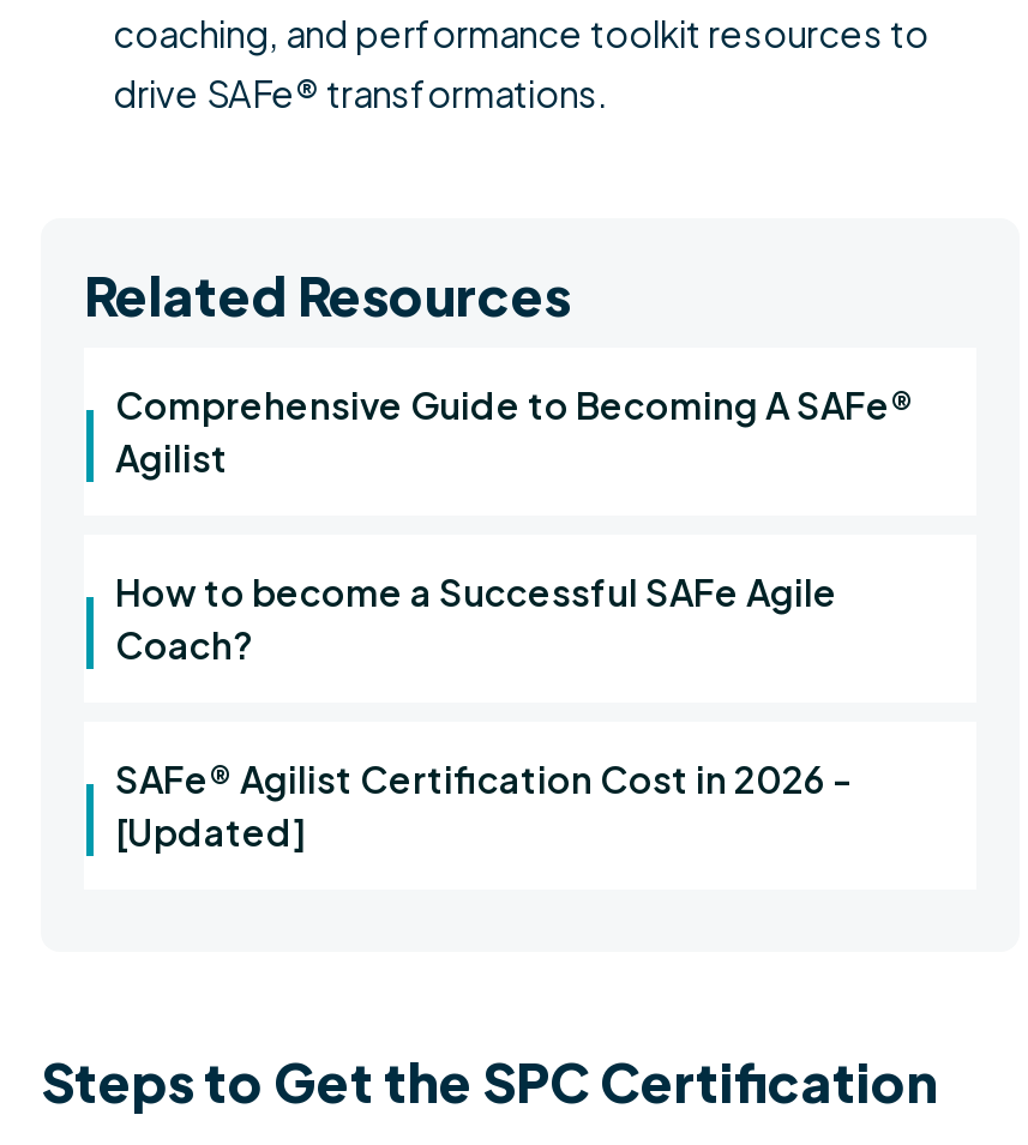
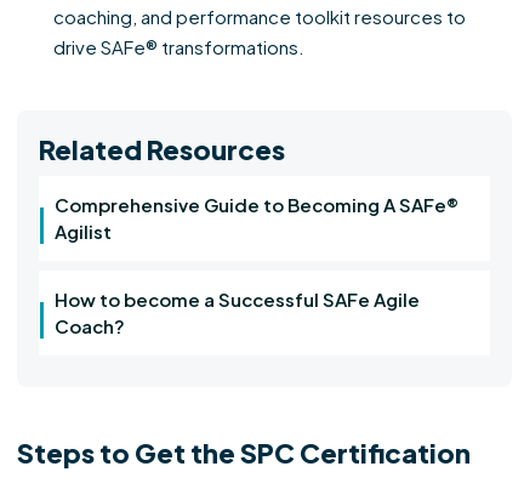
[115,754,852,853] SAFe® Agilist Certification Cost in 2026 - | [Updated] -> none

